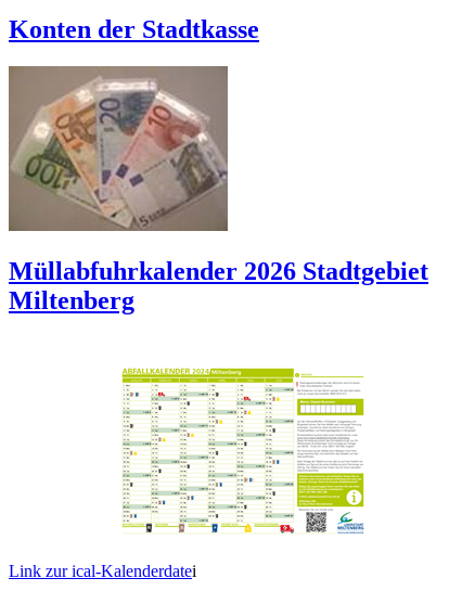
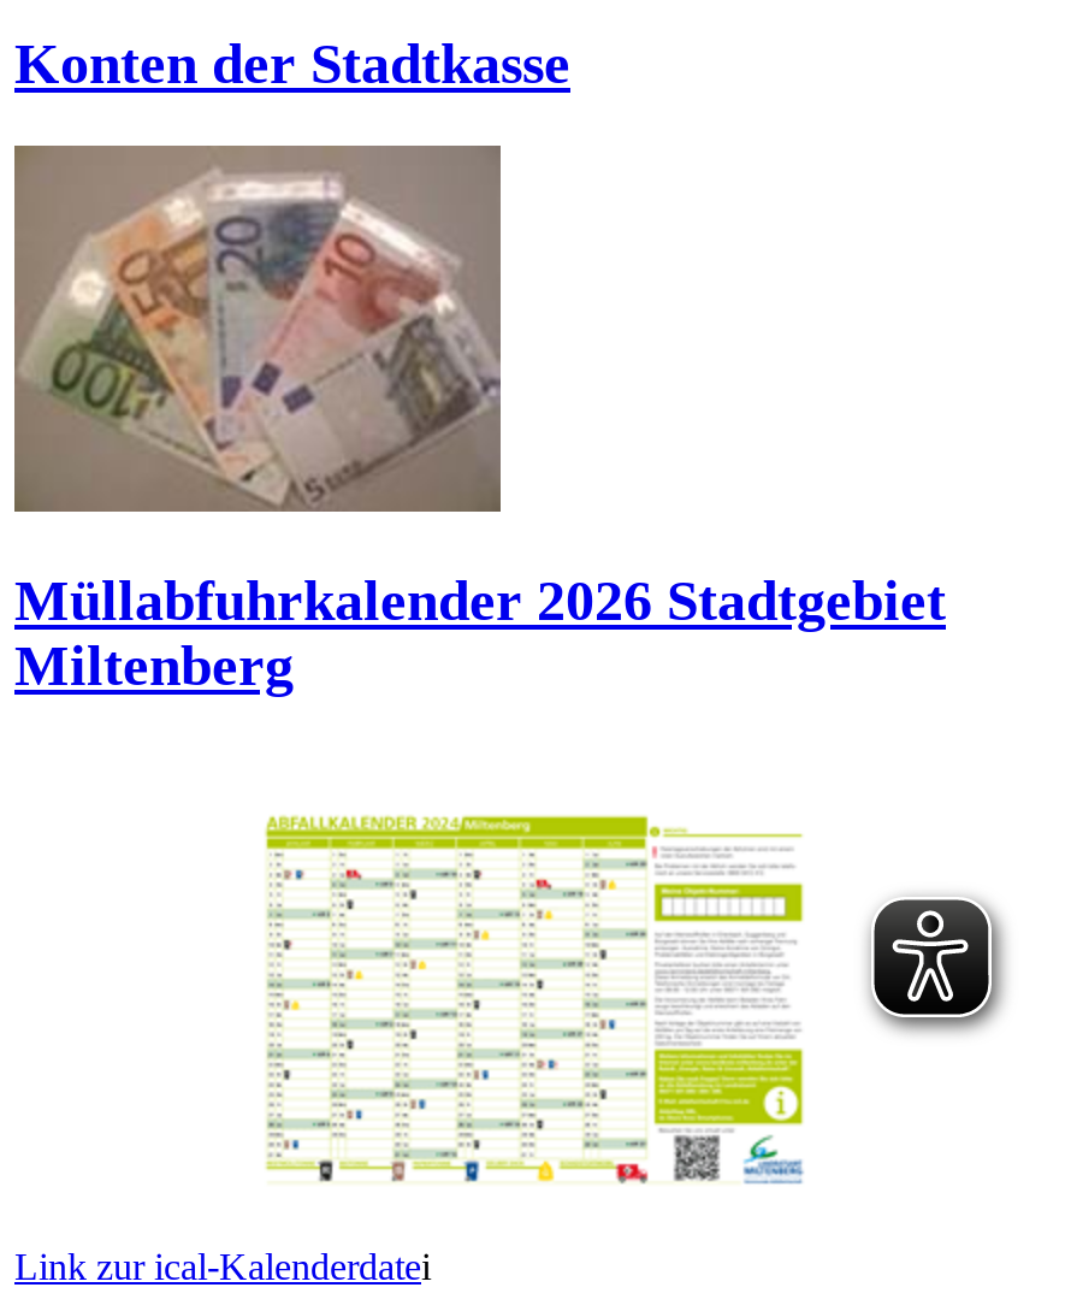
none -> [866,897,1006,1034] [image]

